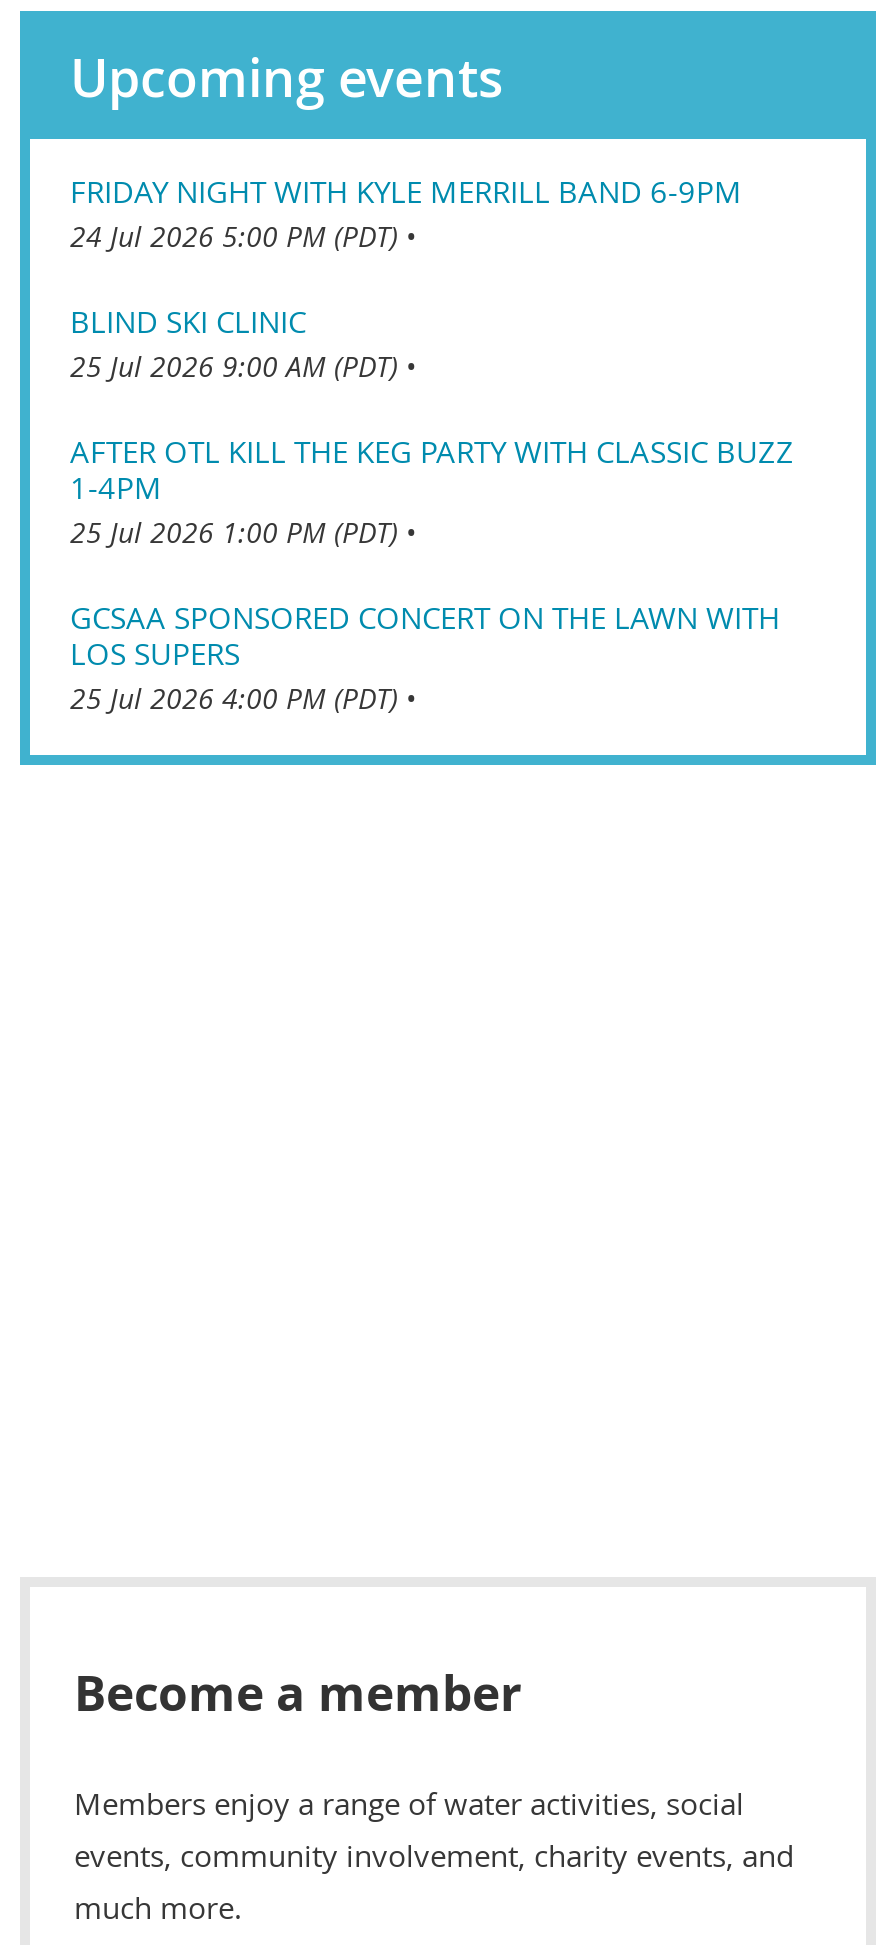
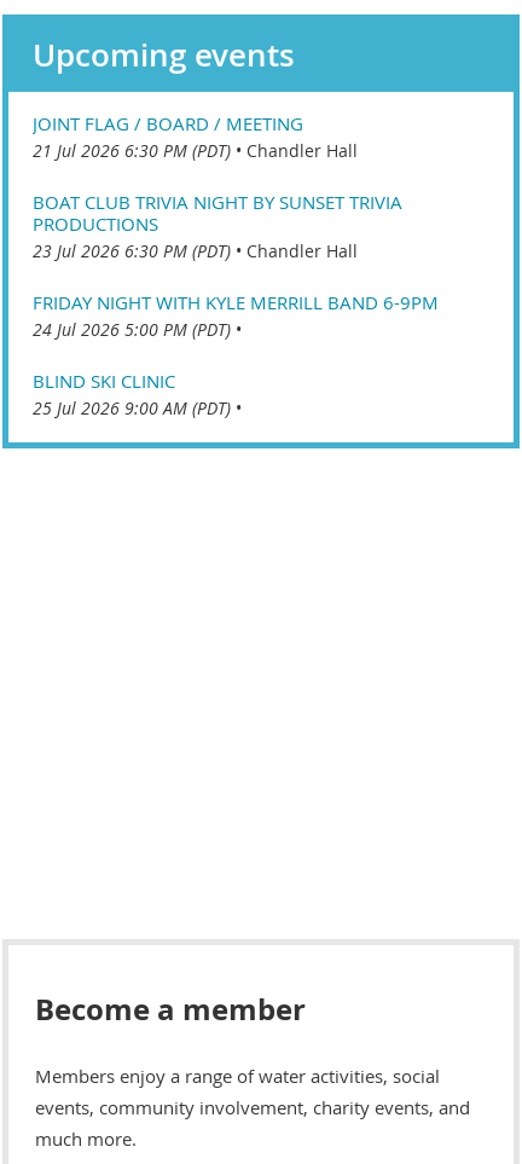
none -> [33,112,402,263] JOINT FLAG / BOARD / MEETING | 21 Jul 2026 6:30 PM (PDT) • Chandler Hall | BOAT CLUB TRIVIA NIGHT BY SUNSET TRIVIA | PRODUCTIONS | 23 Jul 2026 6:30 PM (PDT) • Chandler Hall
moved [70,172,742,386] -> [33,291,439,420]: FRIDAY NIGHT WITH KYLE MERRILL BAND 6-9PM | 24 Jul 2026 5:00 PM (PDT) • | BLIND SKI CLINIC | 25 Jul 2026 9:00 AM (PDT) •
[70,432,794,718] AFTER OTL KILL THE KEG PARTY WITH CLASSIC BUZZ | 1-4PM | 25 Jul 2026 1:00 PM (PDT) • | GCSAA SPONSORED CONCERT ON THE LAWN WITH | LOS SUPERS | 25 Jul 2026 4:00 PM (PDT) • -> none

